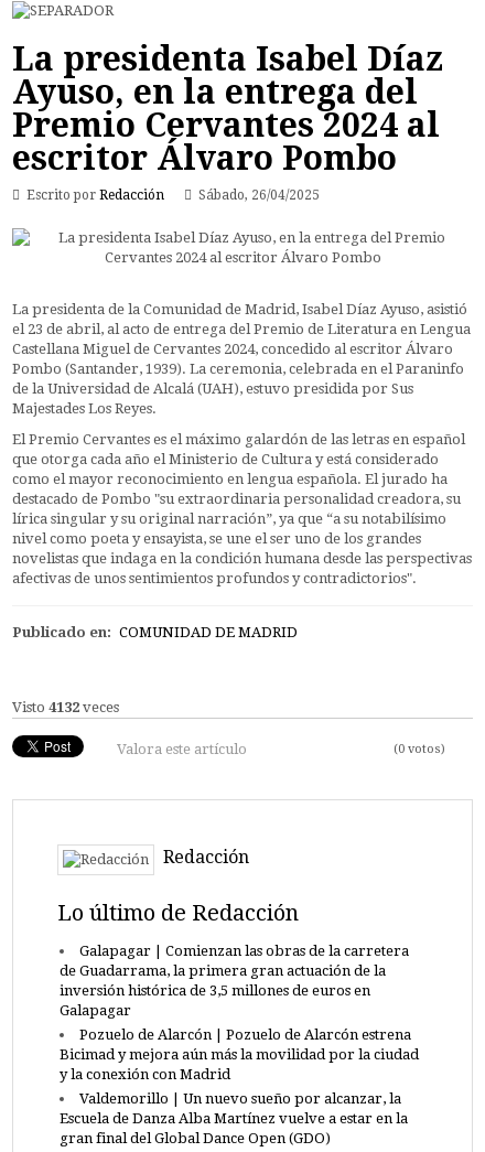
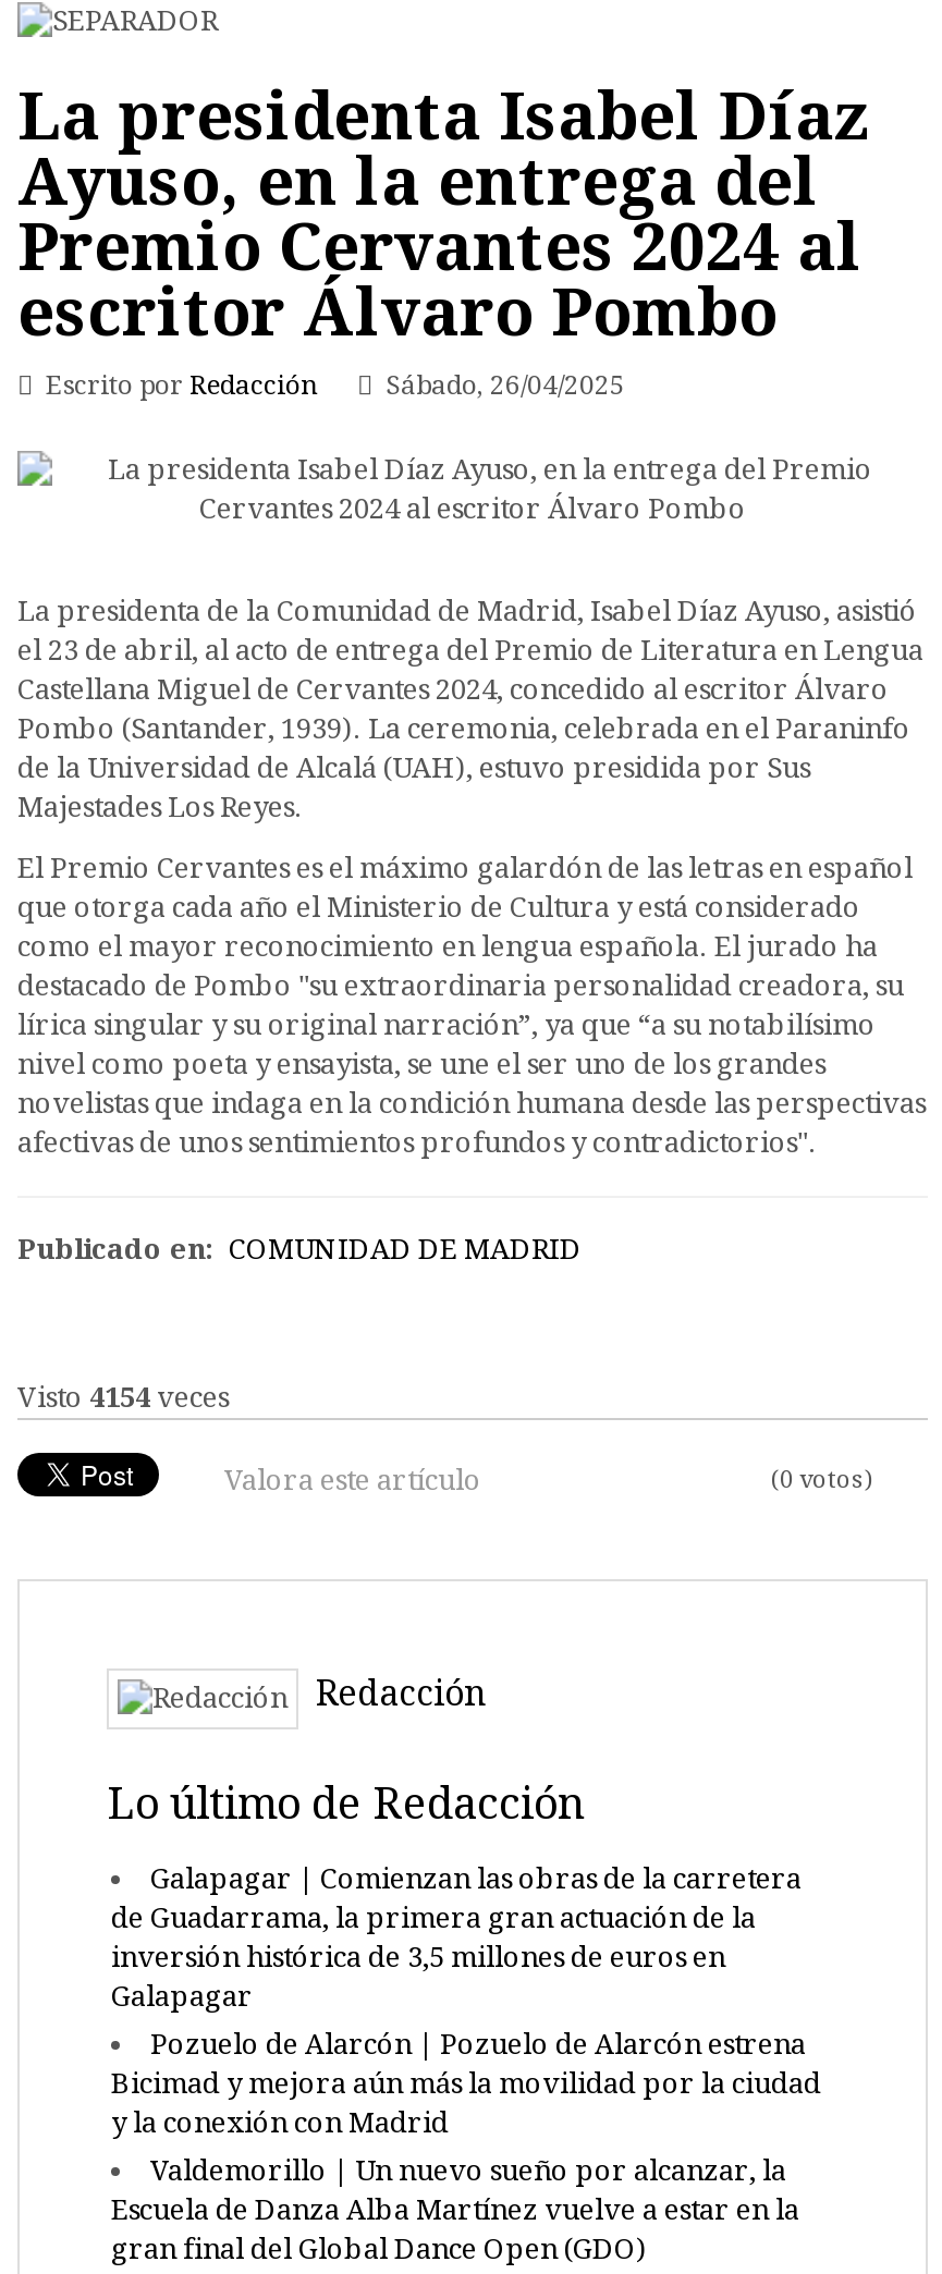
[12,698,119,715] Visto 4132 veces -> [17,1380,229,1413] Visto 4154 veces

